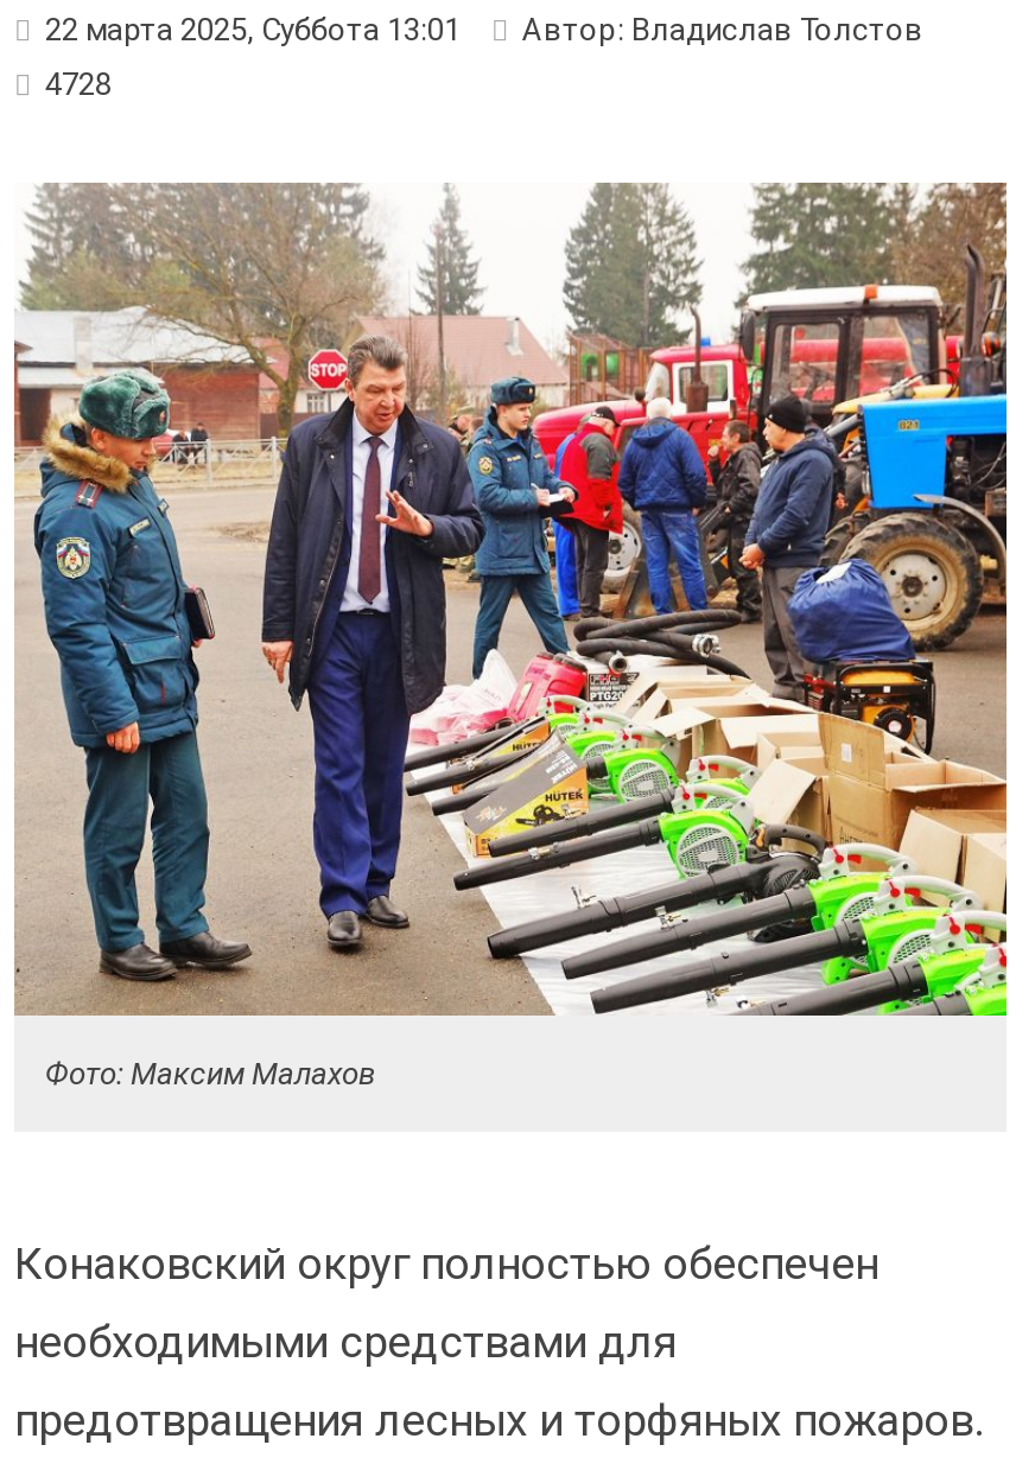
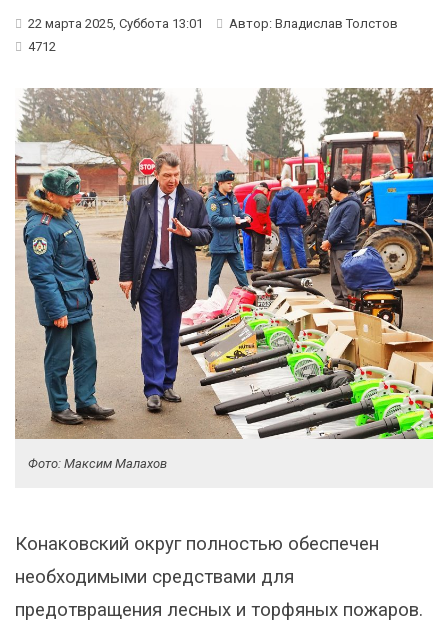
[38,65,112,101] 4728 -> [25,38,56,53] 4712

